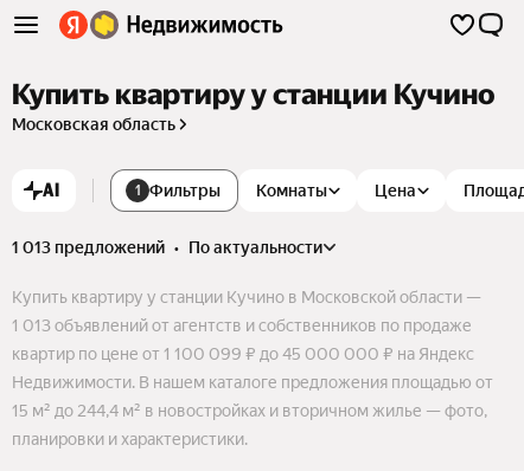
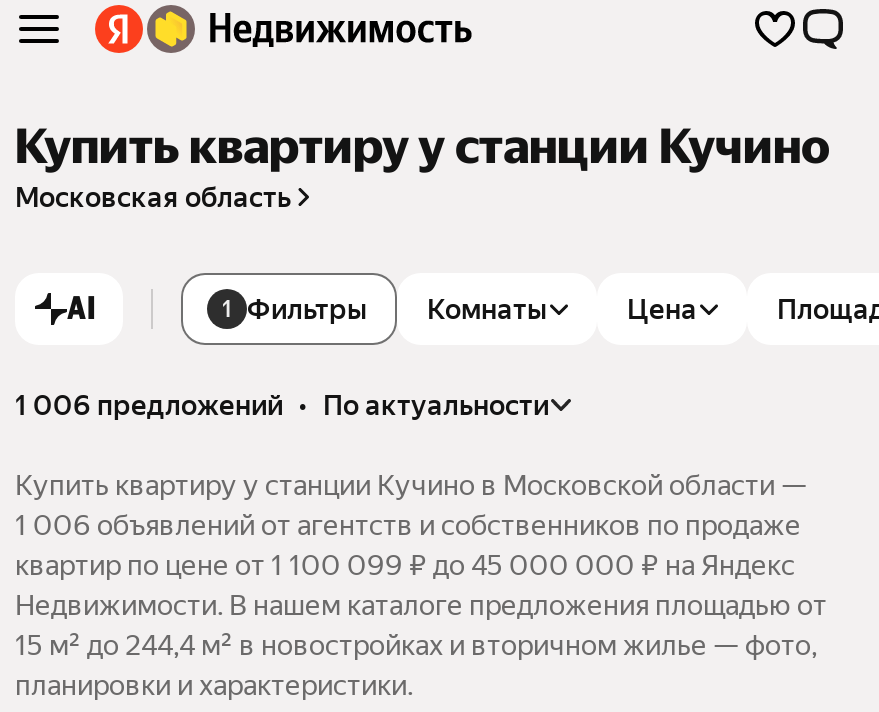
[12,238,322,257] 1 013 предложений • по актуальности -> [15,389,549,421] 1 006 предложений • по актуальности
[12,316,472,335] 1 013 объявлений от агентств и собственников по продаже -> [15,509,801,541] 1 006 объявлений от агентств и собственников по продаже

